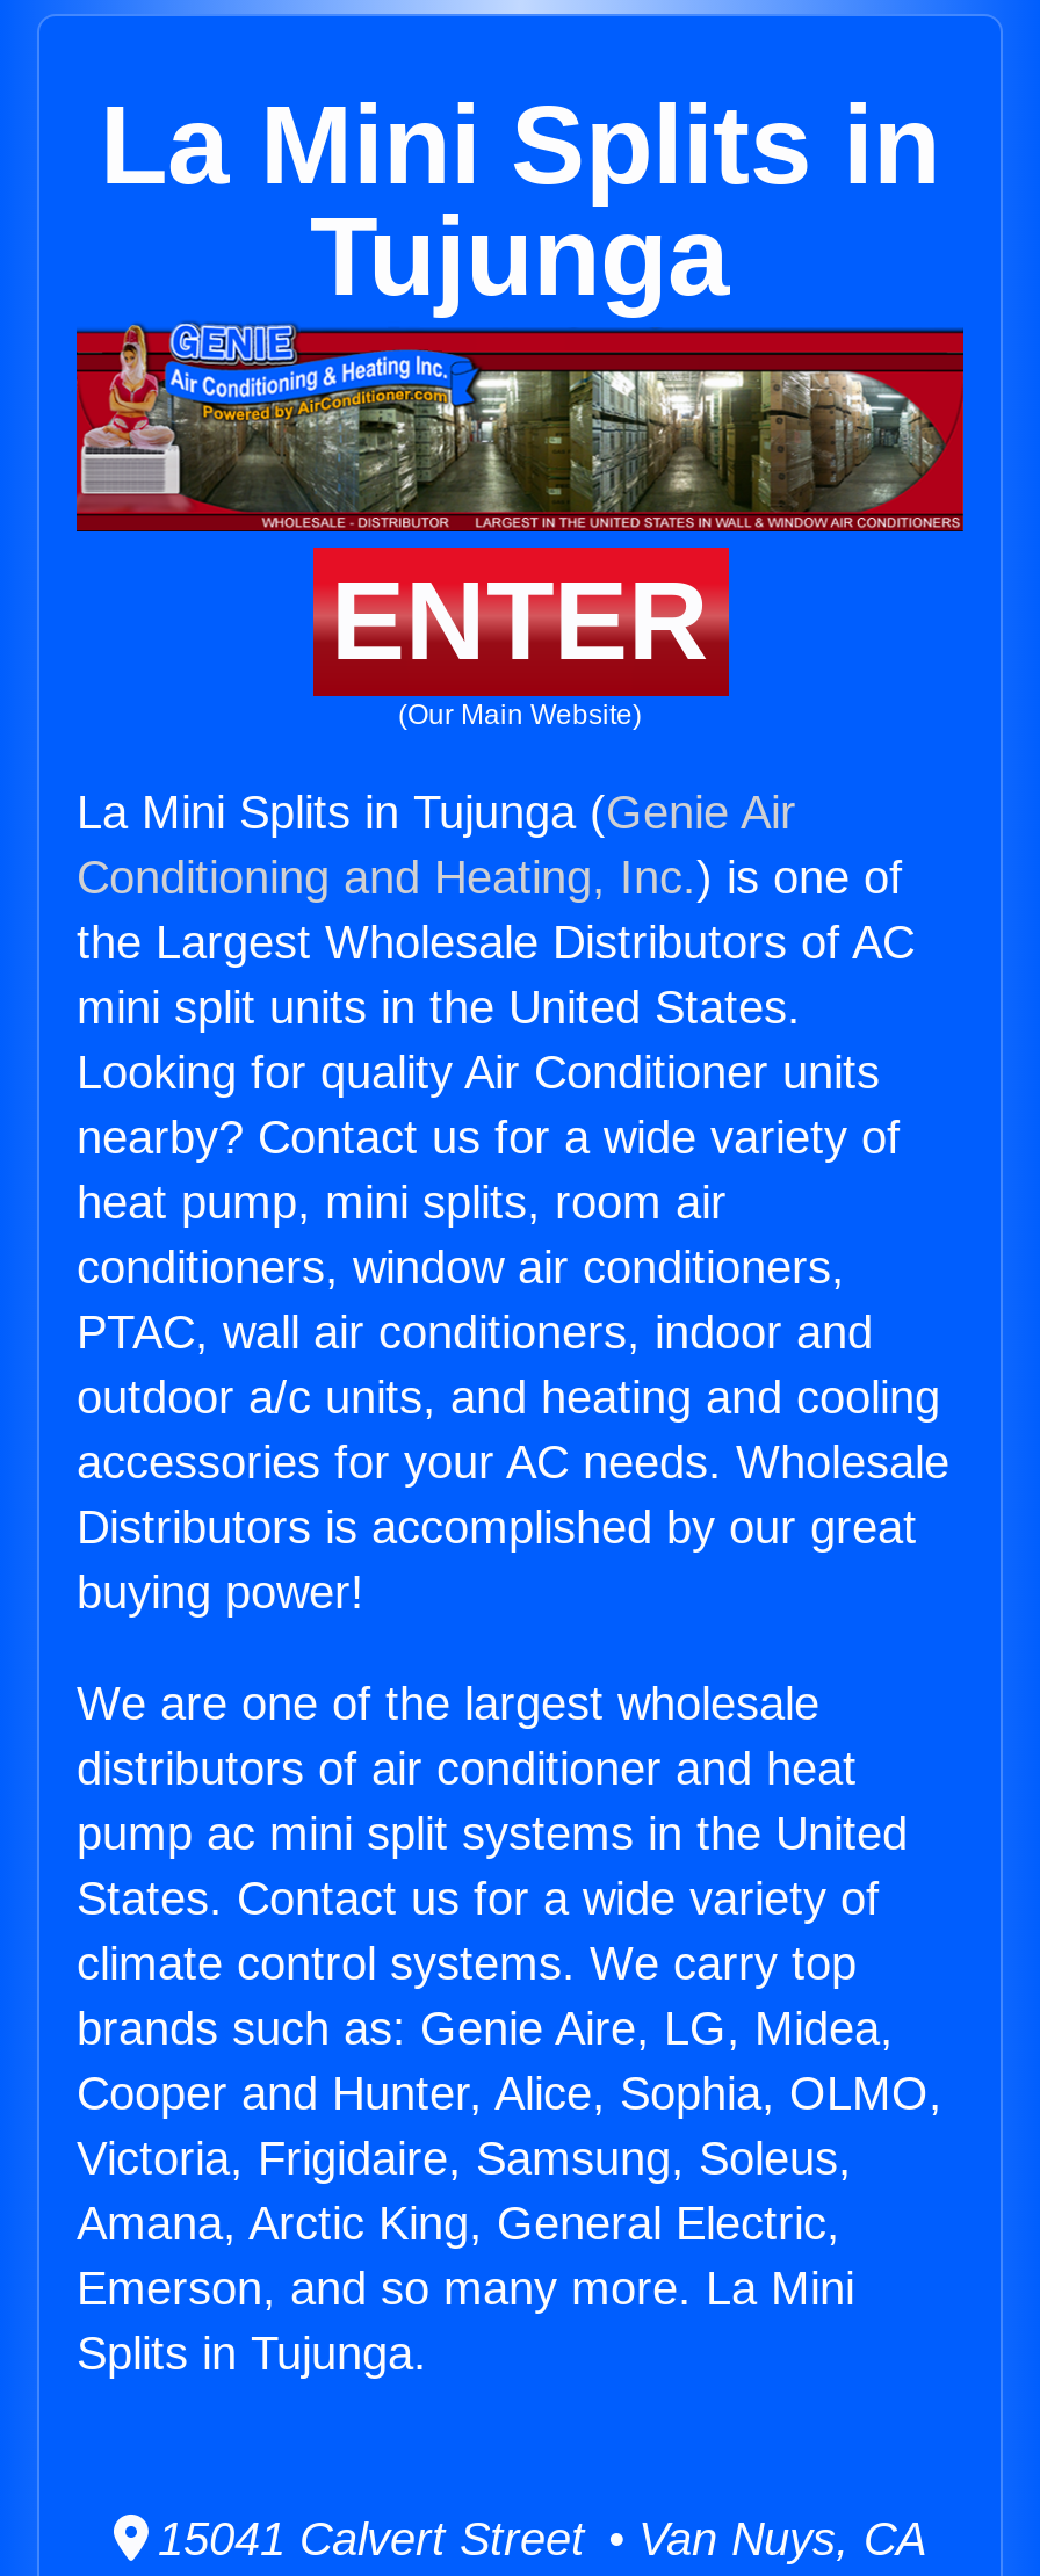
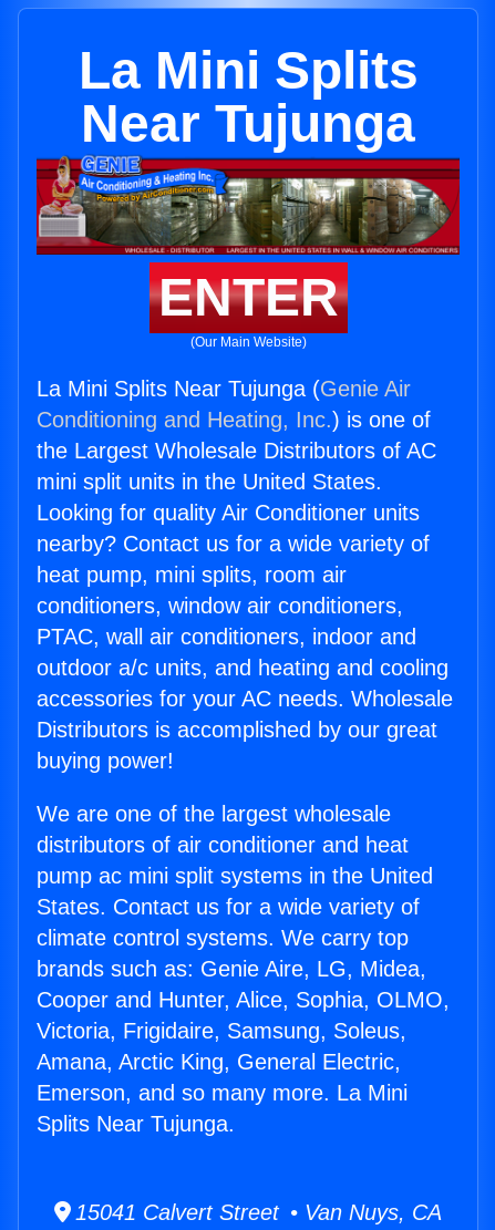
[100,84,940,318] La Mini Splits in | Tujunga -> [78,41,418,153] La Mini Splits | Near Tujunga
[77,787,796,838] La Mini Splits in Tujunga (Genie Air -> [37,377,411,401] La Mini Splits Near Tujunga (Genie Air
[77,2328,427,2379] Splits in Tujunga. -> [37,1112,235,1136] Splits Near Tujunga.

